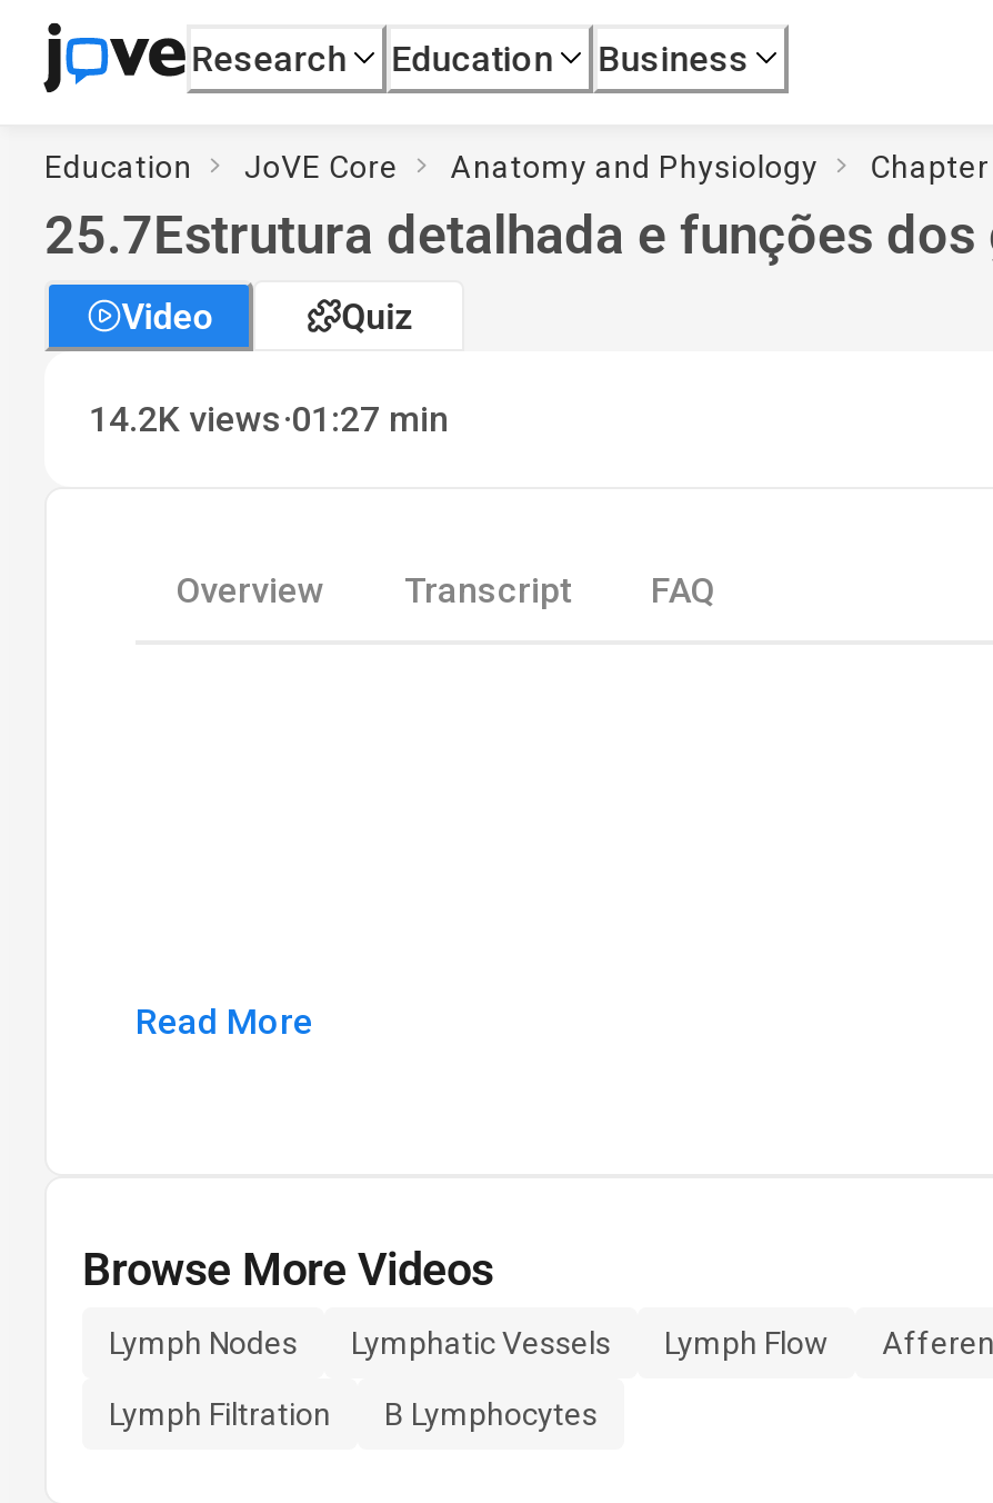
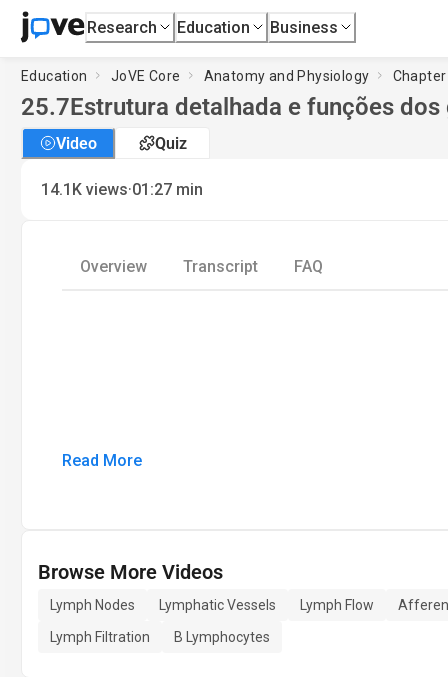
[89,396,449,442] 14.2K views·01:27 min -> [41,179,203,200] 14.1K views·01:27 min

